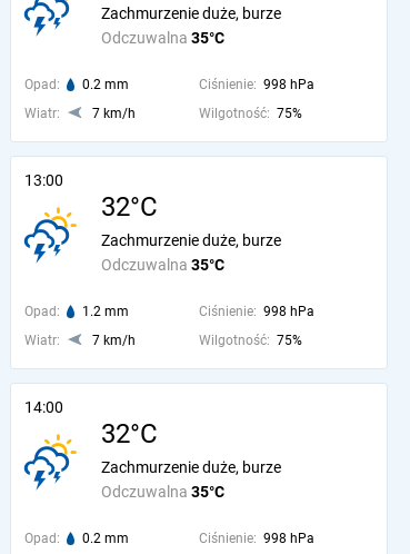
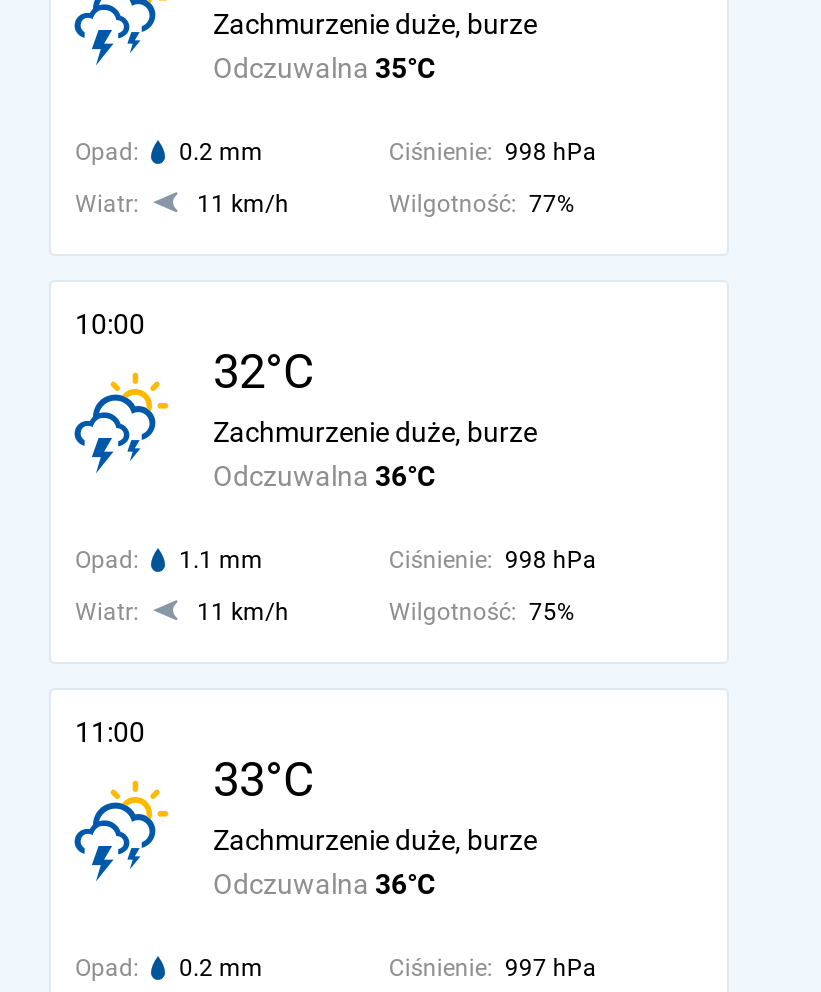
[92,106,136,121] 7 km/h -> [197,190,289,218] 11 km/h
[199,106,302,121] Wilgotność: 75% -> [389,190,575,218] Wilgotność: 77%
[24,171,63,189] 13:00 -> [75,308,145,340] 10:00
[101,256,224,274] Odczuwalna 35°C -> [213,460,435,492] Odczuwalna 36°C
[24,304,129,319] Opad: 1.2 mm -> [75,546,263,574] Opad: 1.1 mm
[92,333,136,348] 7 km/h -> [197,598,289,626] 11 km/h
[24,398,158,449] 14:00 | 32°C -> [75,716,315,808] 11:00 | 33°C
[101,483,224,501] Odczuwalna 35°C -> [213,868,435,900] Odczuwalna 36°C
[199,531,314,546] Ciśnienie: 998 hPa -> [389,954,597,982] Ciśnienie: 997 hPa

